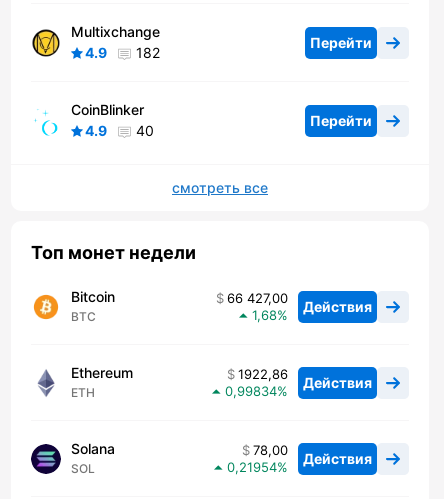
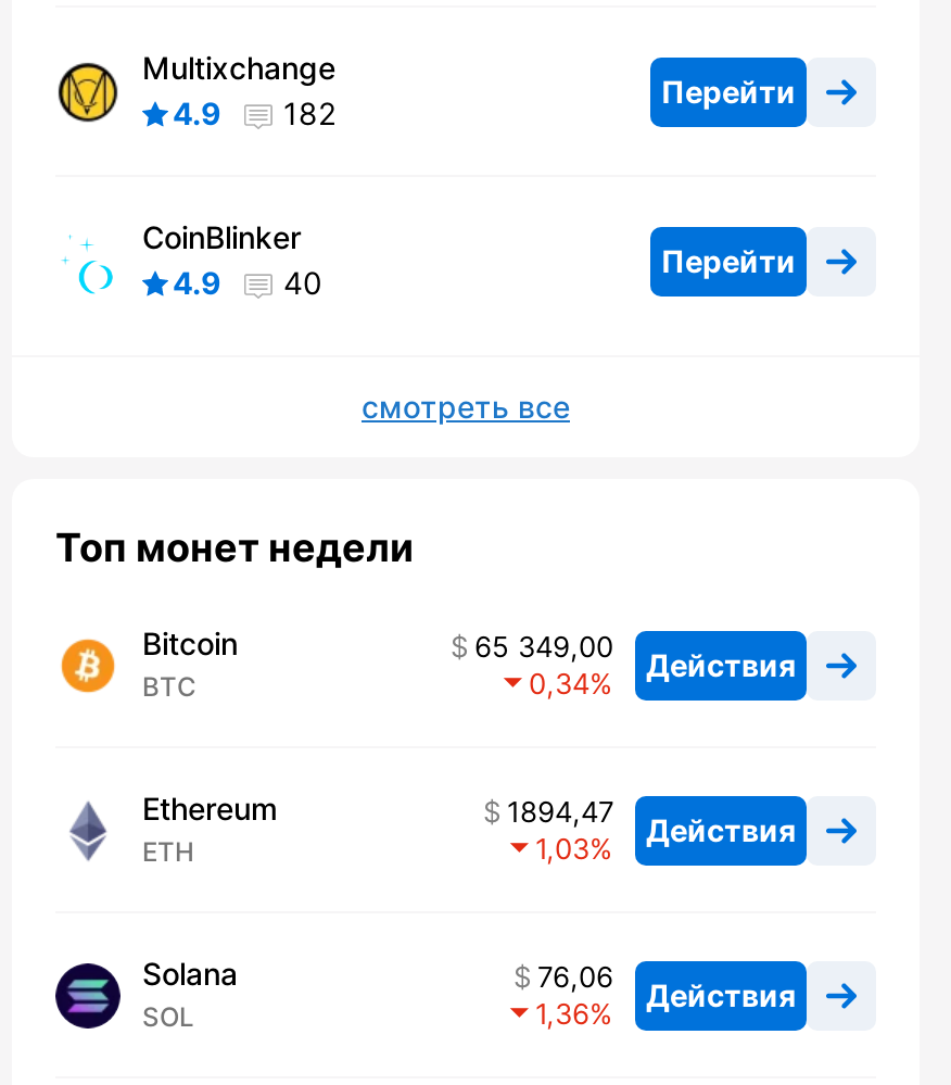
[227,290,372,315] 66 427,00 Действия -> [474,630,796,683] 65 349,00 Действия
[252,307,277,323] 1,68 -> [529,667,589,701] 0,34
[238,366,372,391] 1922,86 Действия -> [507,795,796,848] 1894,47 Действия
[225,383,277,399] 0,99834 -> [535,832,589,866] 1,03
[253,442,372,467] 78,00 Действия -> [537,960,796,1013] 76,06 Действия
[227,459,277,475] 0,21954 -> [535,997,589,1032] 1,36

